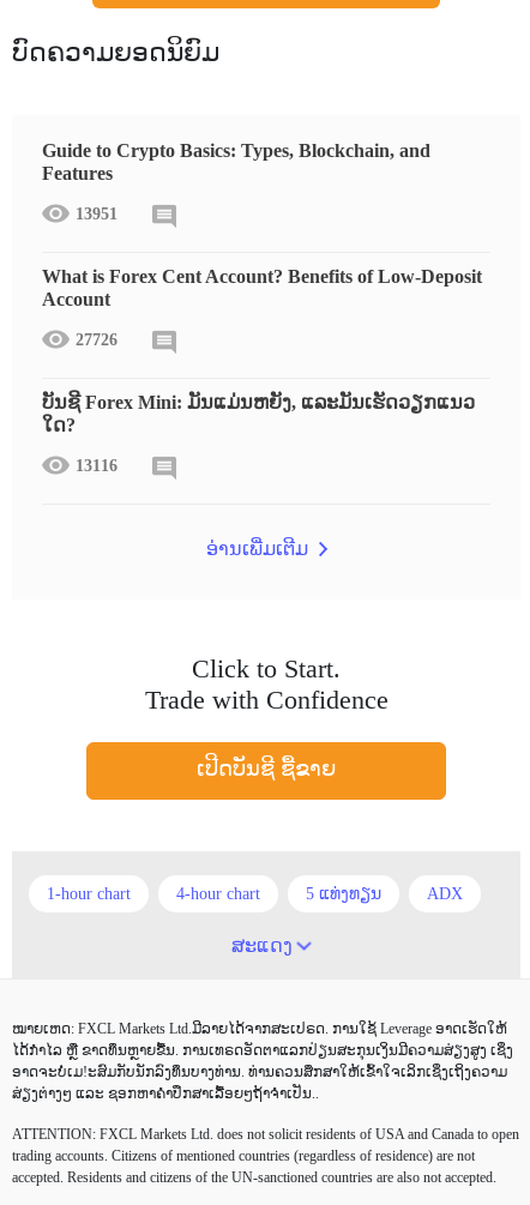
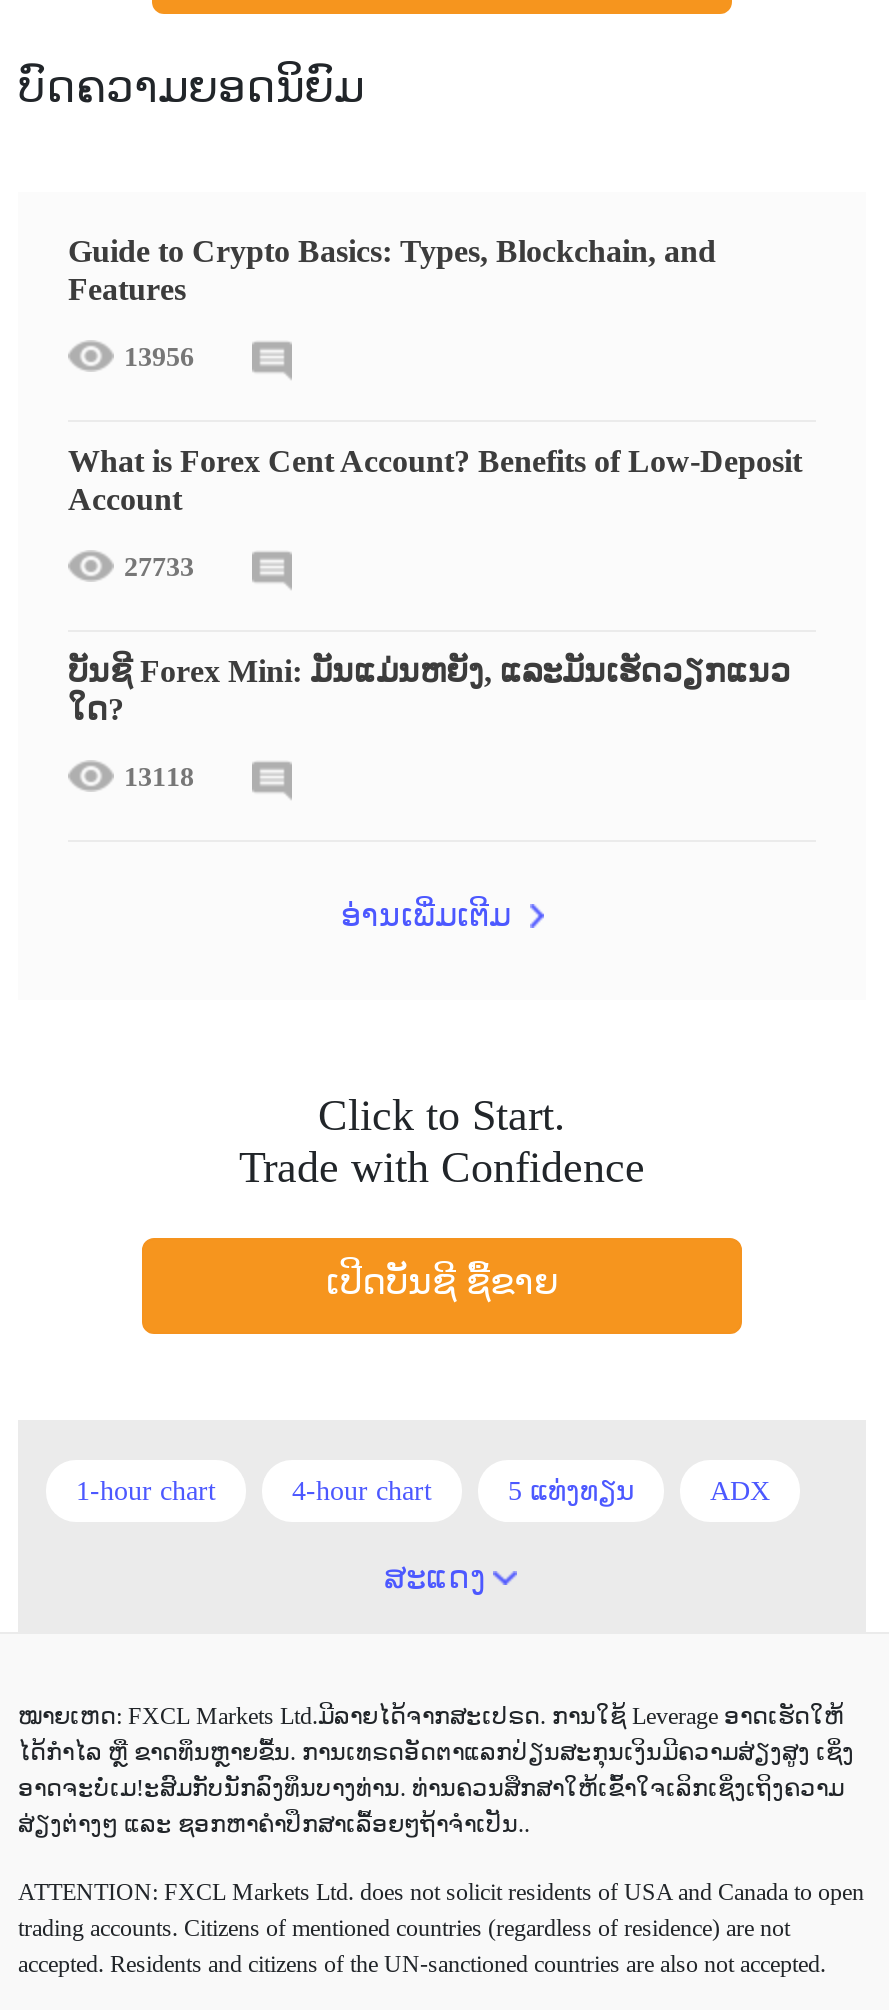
[76,204,118,222] 13951 -> [124,341,194,371] 13956
[76,330,118,348] 27726 -> [124,551,194,581] 27733
[76,456,118,474] 13116 -> [124,761,194,791] 13118

